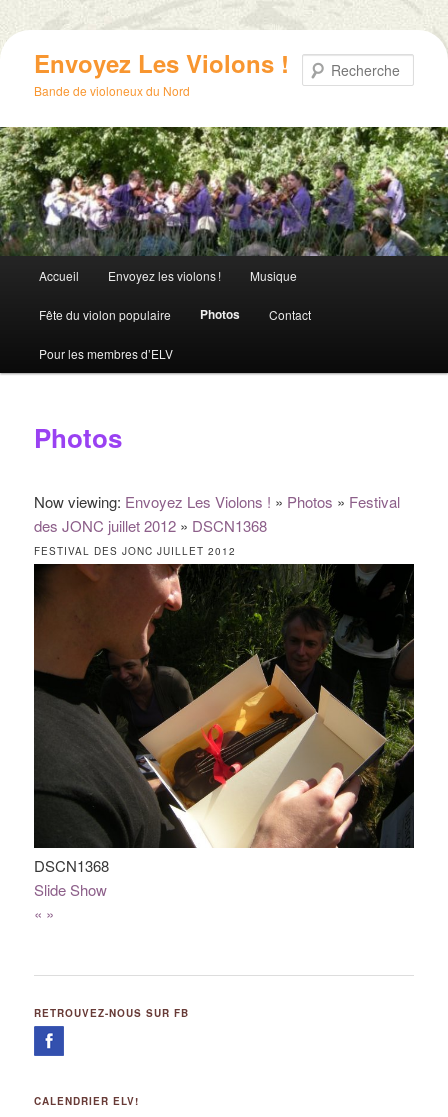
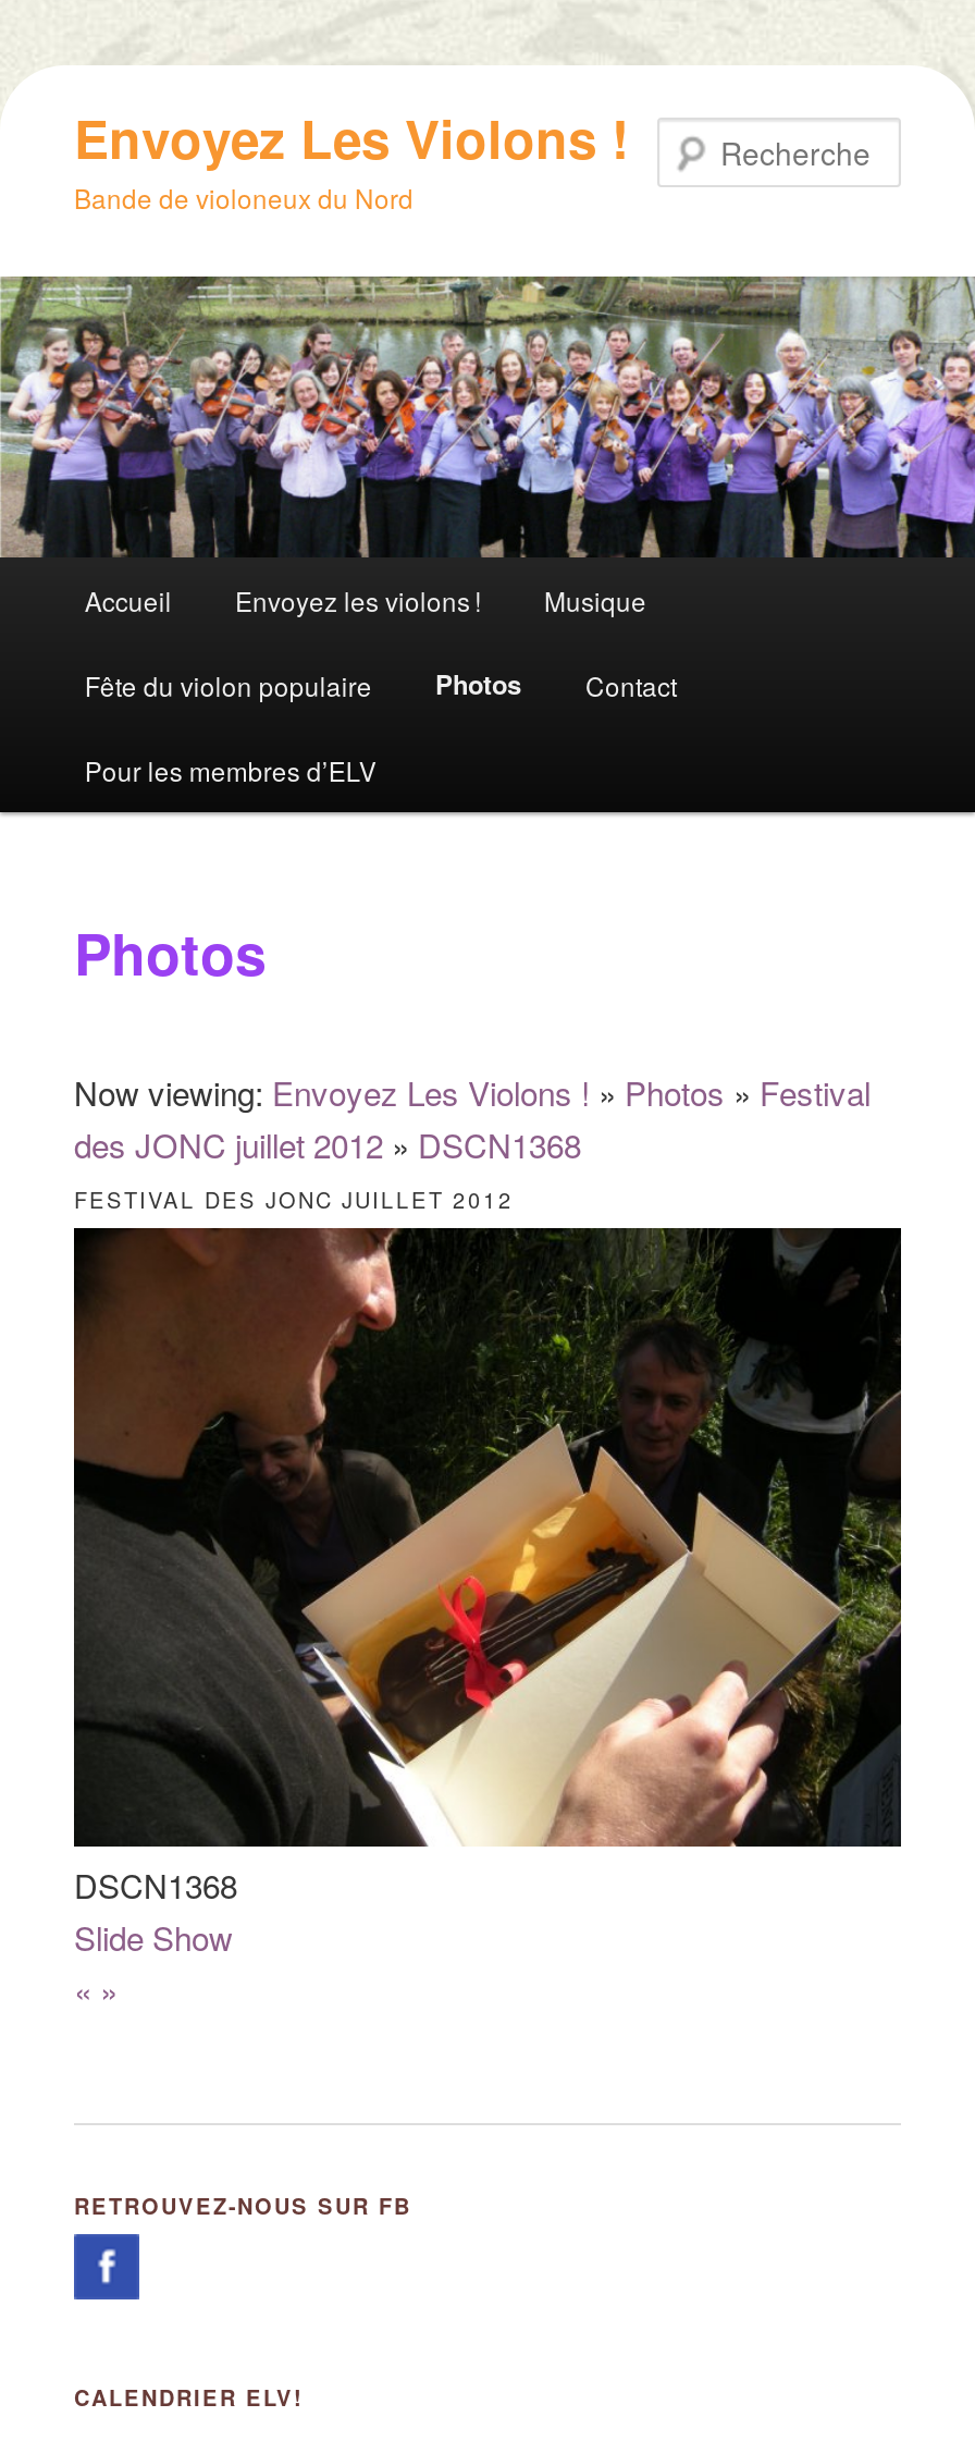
[3,127,445,257] [image] -> [7,277,968,557] [image]

